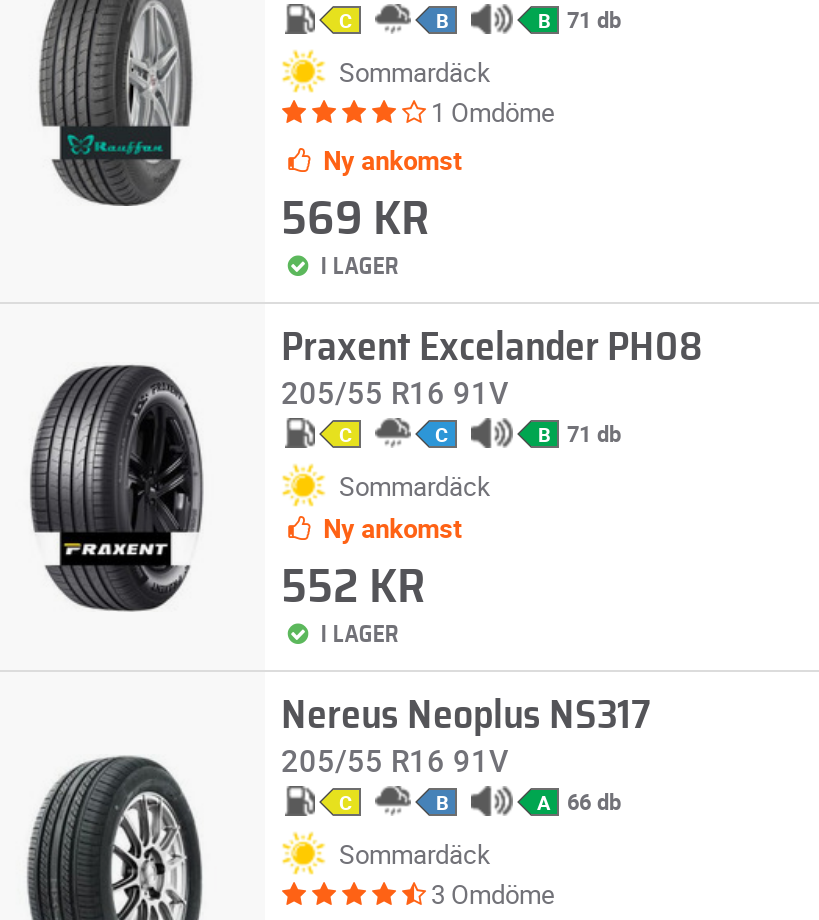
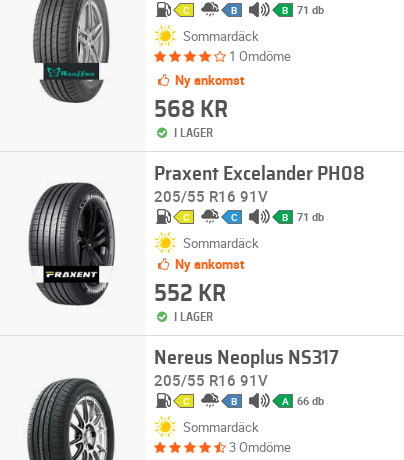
[281,196,429,244] 569 KR -> [154,98,228,122] 568 KR

